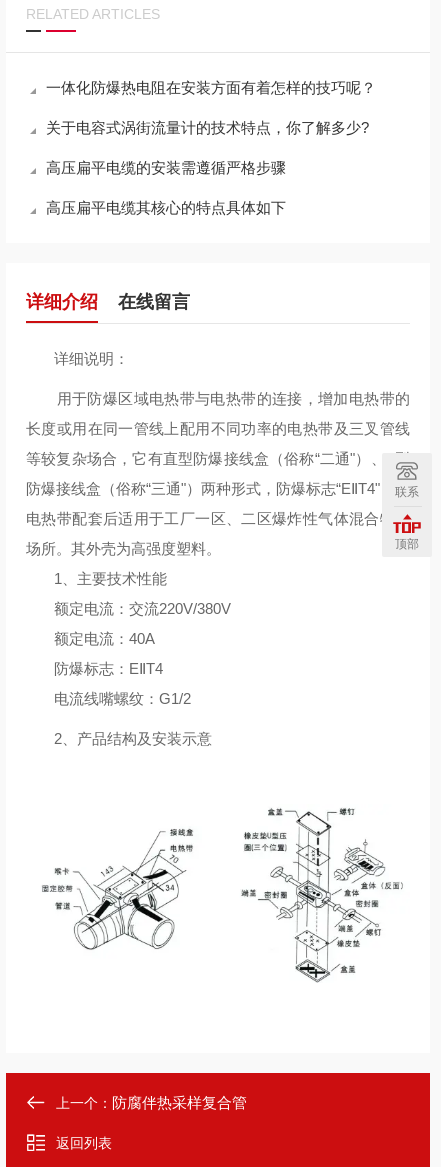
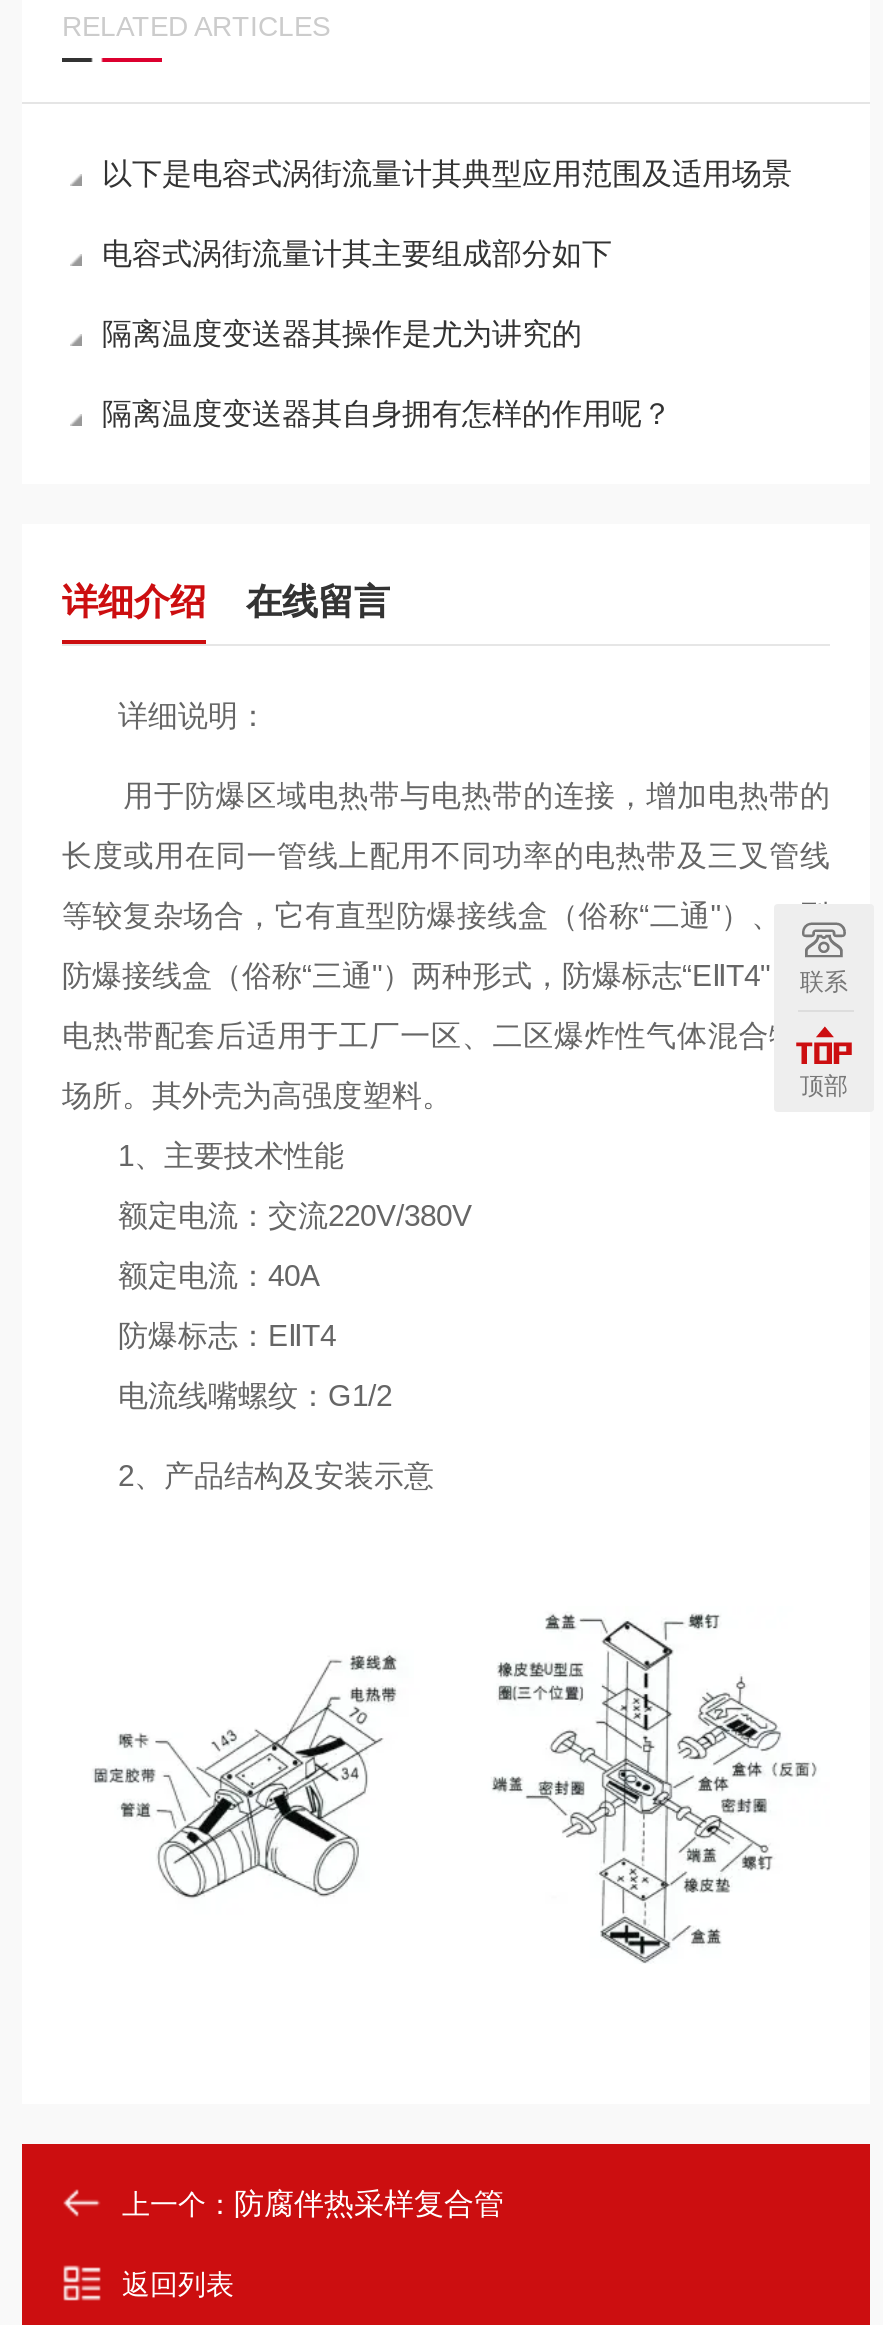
[46,79,376,96] 一体化防爆热电阻在安装方面有着怎样的技巧呢？ -> [102,156,792,190] 以下是电容式涡街流量计其典型应用范围及适用场景
[46,119,369,136] 关于电容式涡街流量计的技术特点，你了解多少? -> [102,236,612,270] 电容式涡街流量计其主要组成部分如下
[46,159,286,176] 高压扁平电缆的安装需遵循严格步骤 -> [102,316,582,350] 隔离温度变送器其操作是尤为讲究的
[46,199,286,216] 高压扁平电缆其核心的特点具体如下 -> [102,396,672,430] 隔离温度变送器其自身拥有怎样的作用呢？

